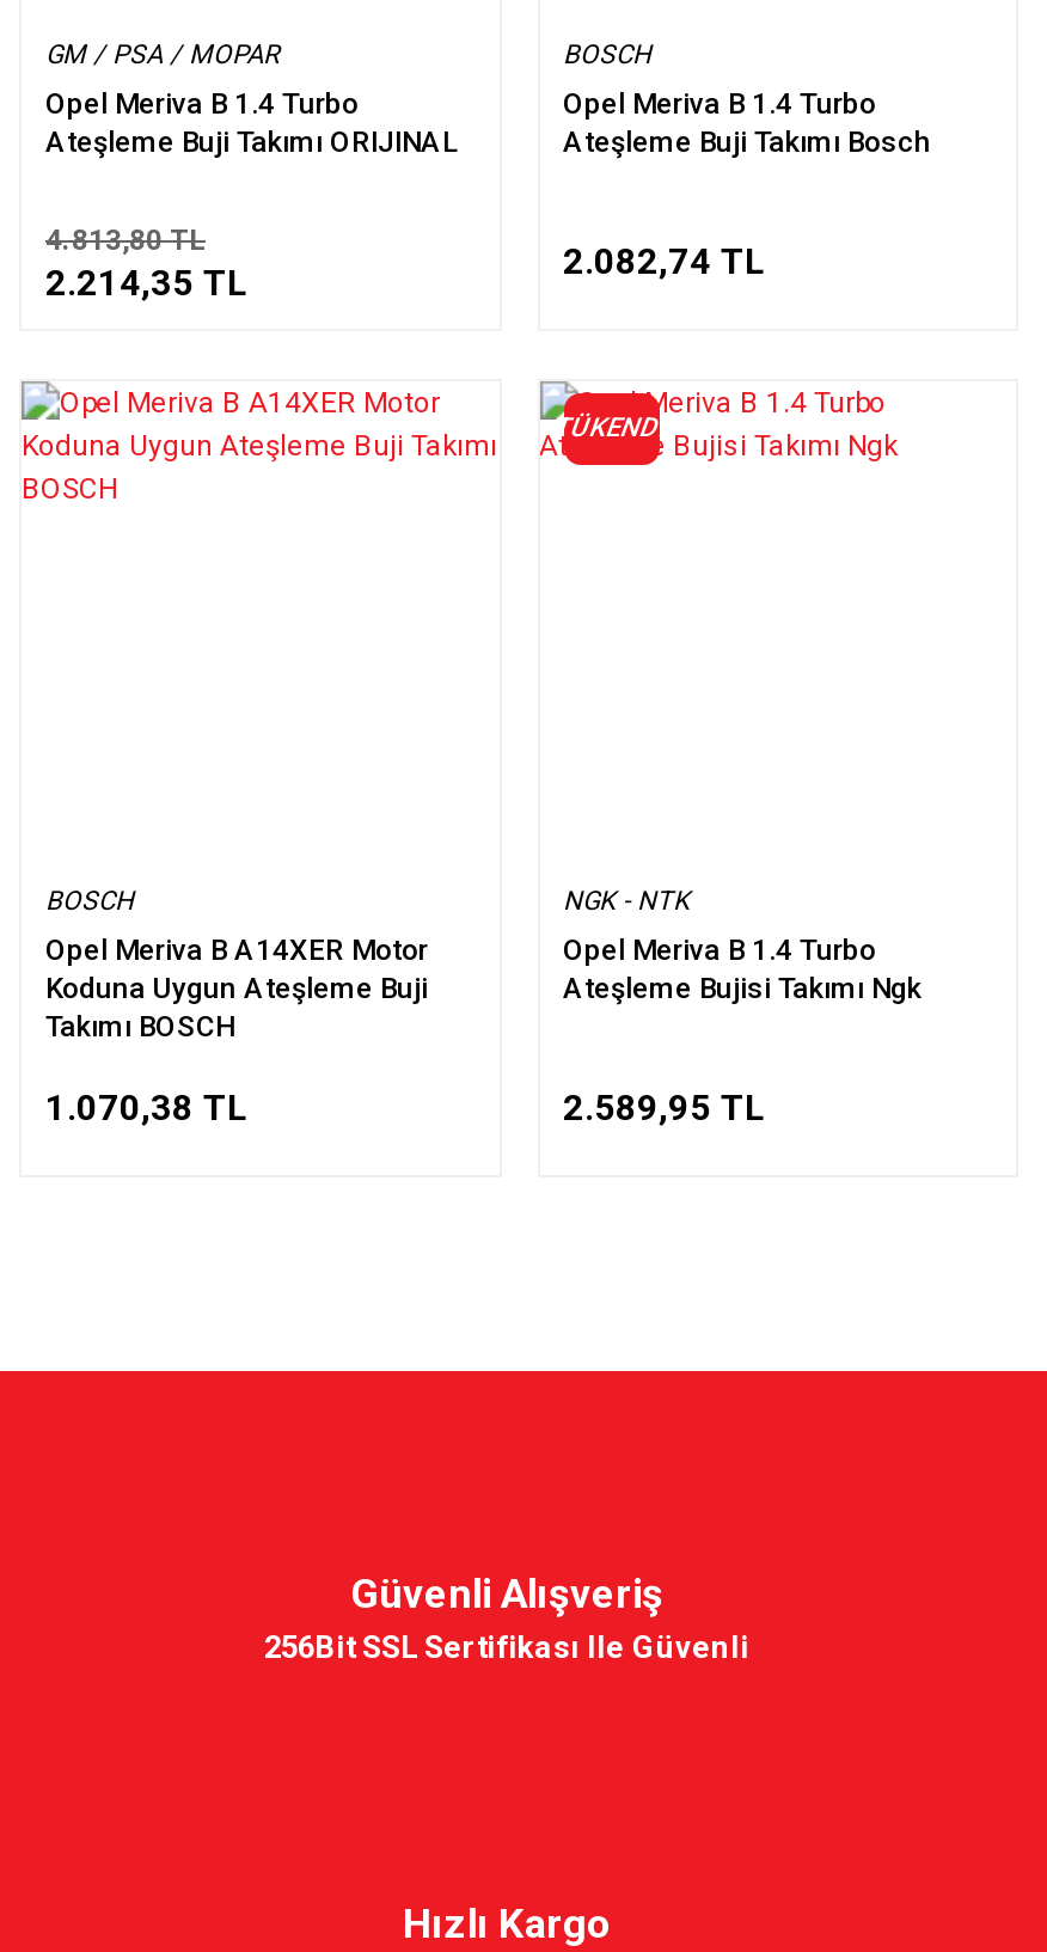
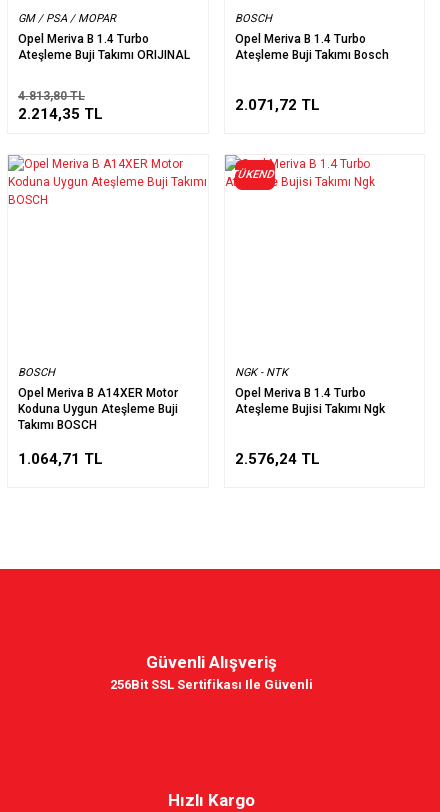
[563,240,766,283] 2.082,74 TL -> [234,96,319,114] 2.071,72 TL
[45,1085,249,1128] 1.070,38 TL -> [18,449,103,467] 1.064,71 TL
[563,1085,766,1128] 2.589,95 TL -> [234,449,319,467] 2.576,24 TL

